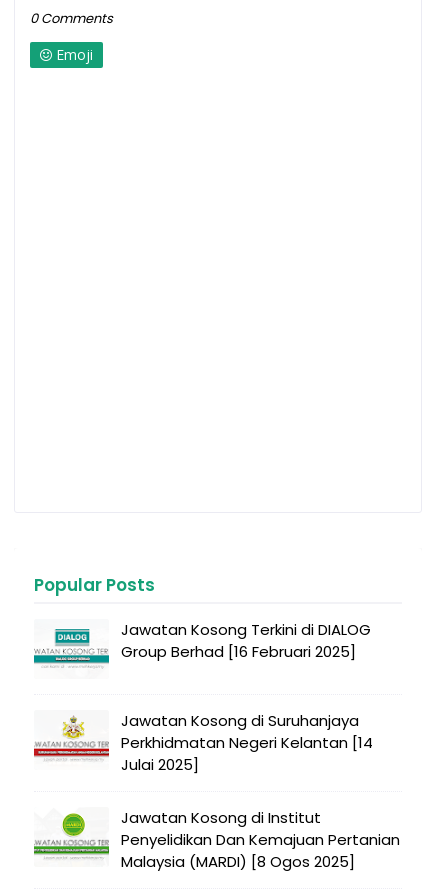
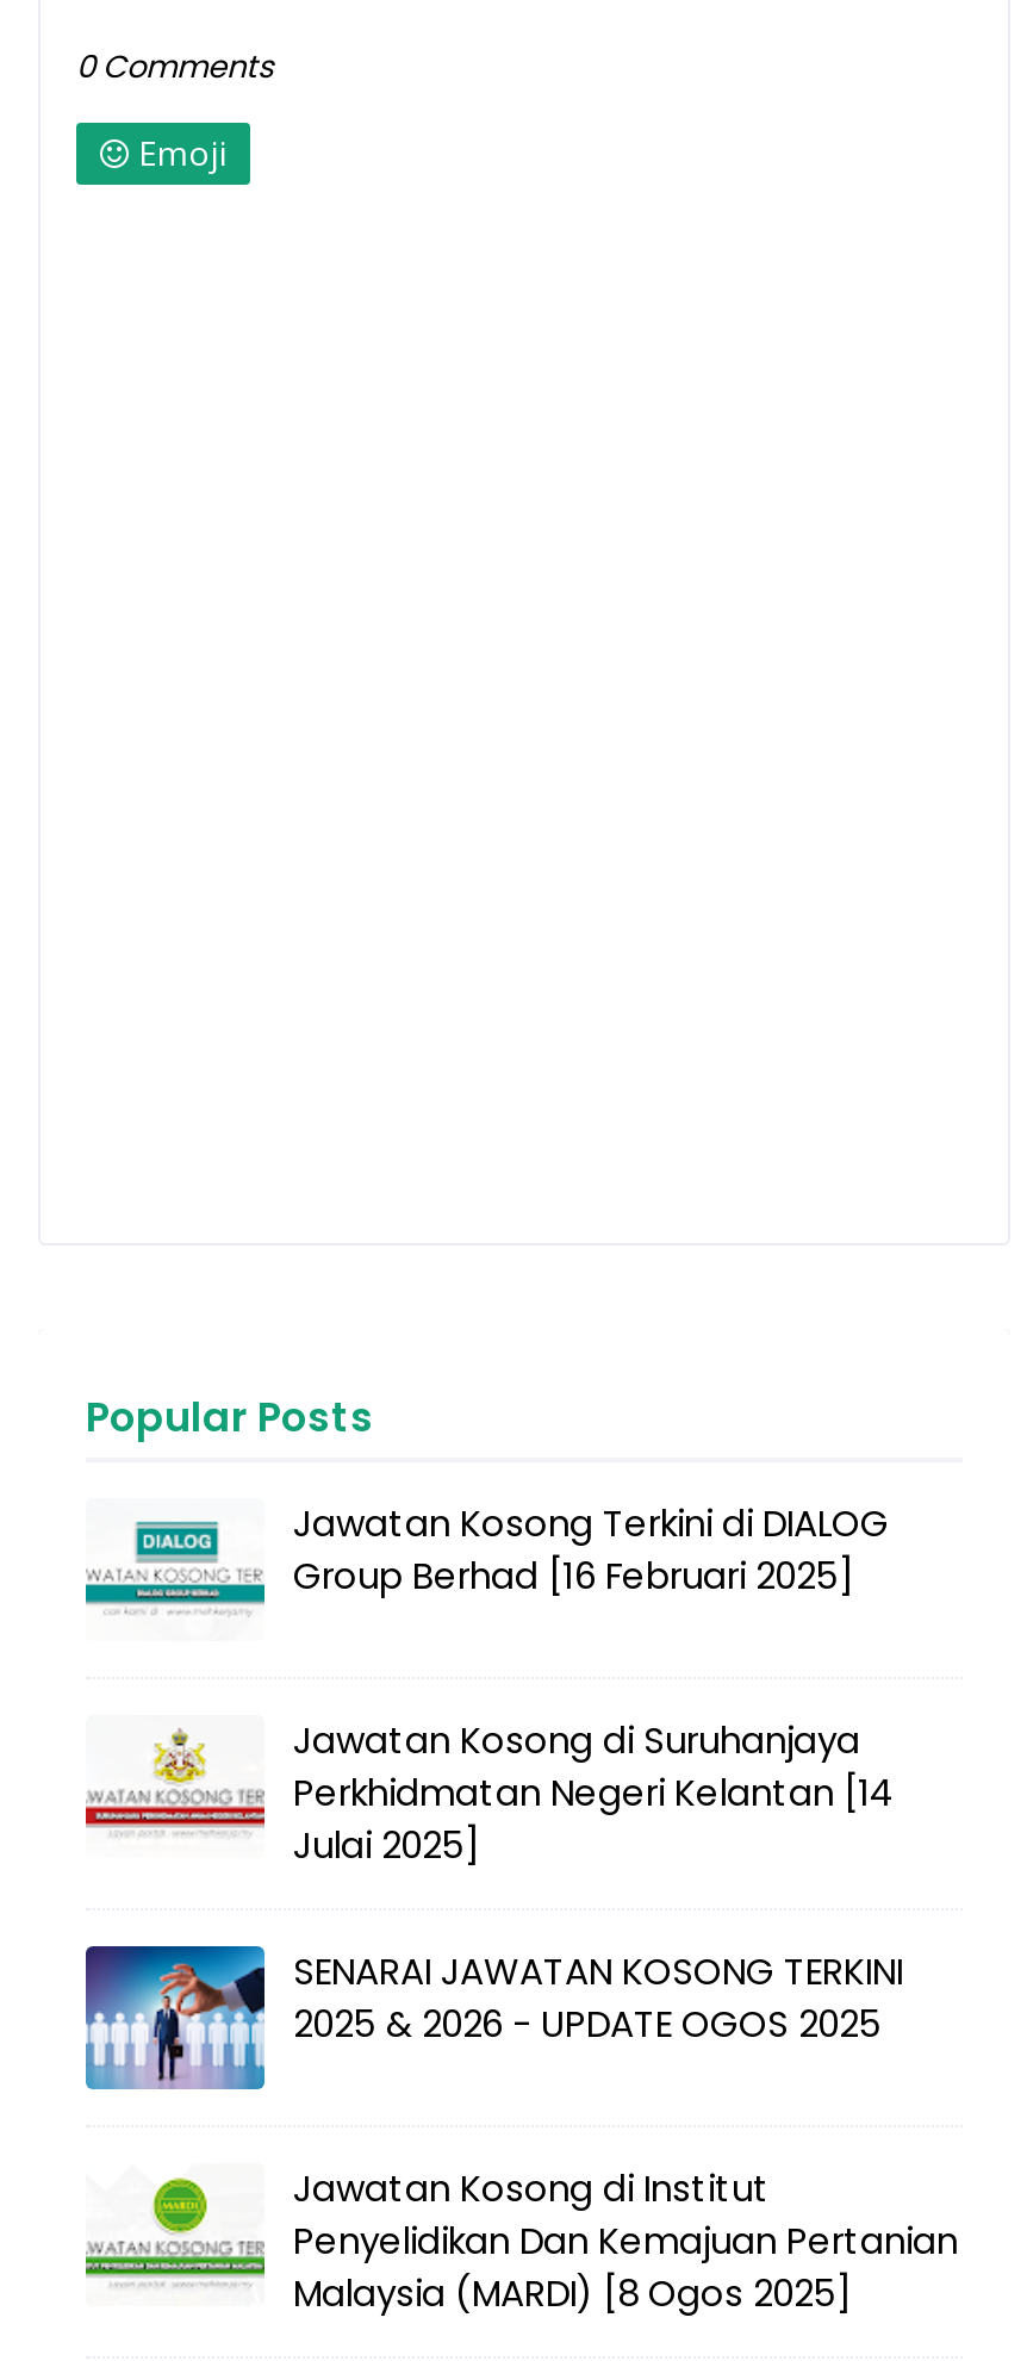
none -> [83,1944,903,2092] [image] | SENARAI JAWATAN KOSONG TERKINI | 2025 & 2026 - UPDATE OGOS 2025

